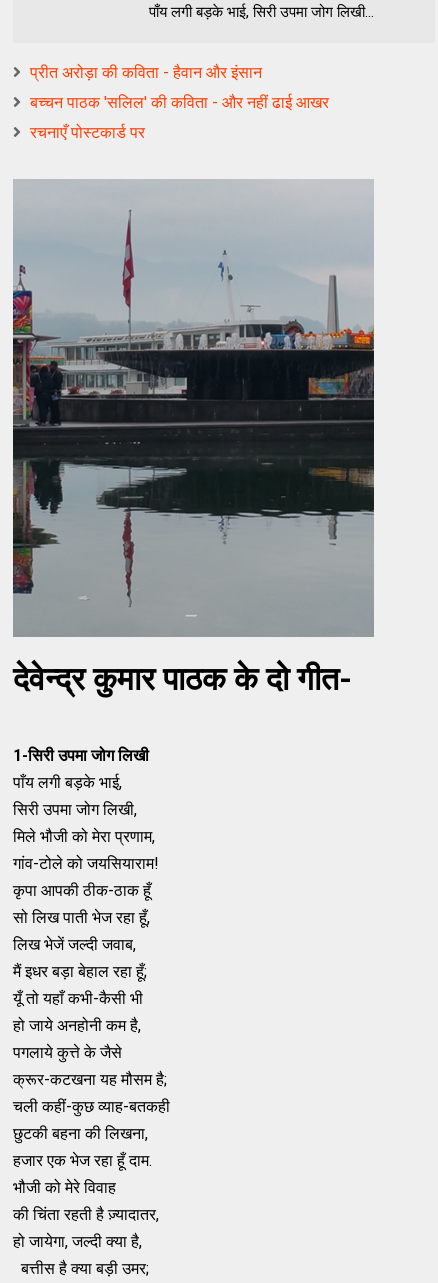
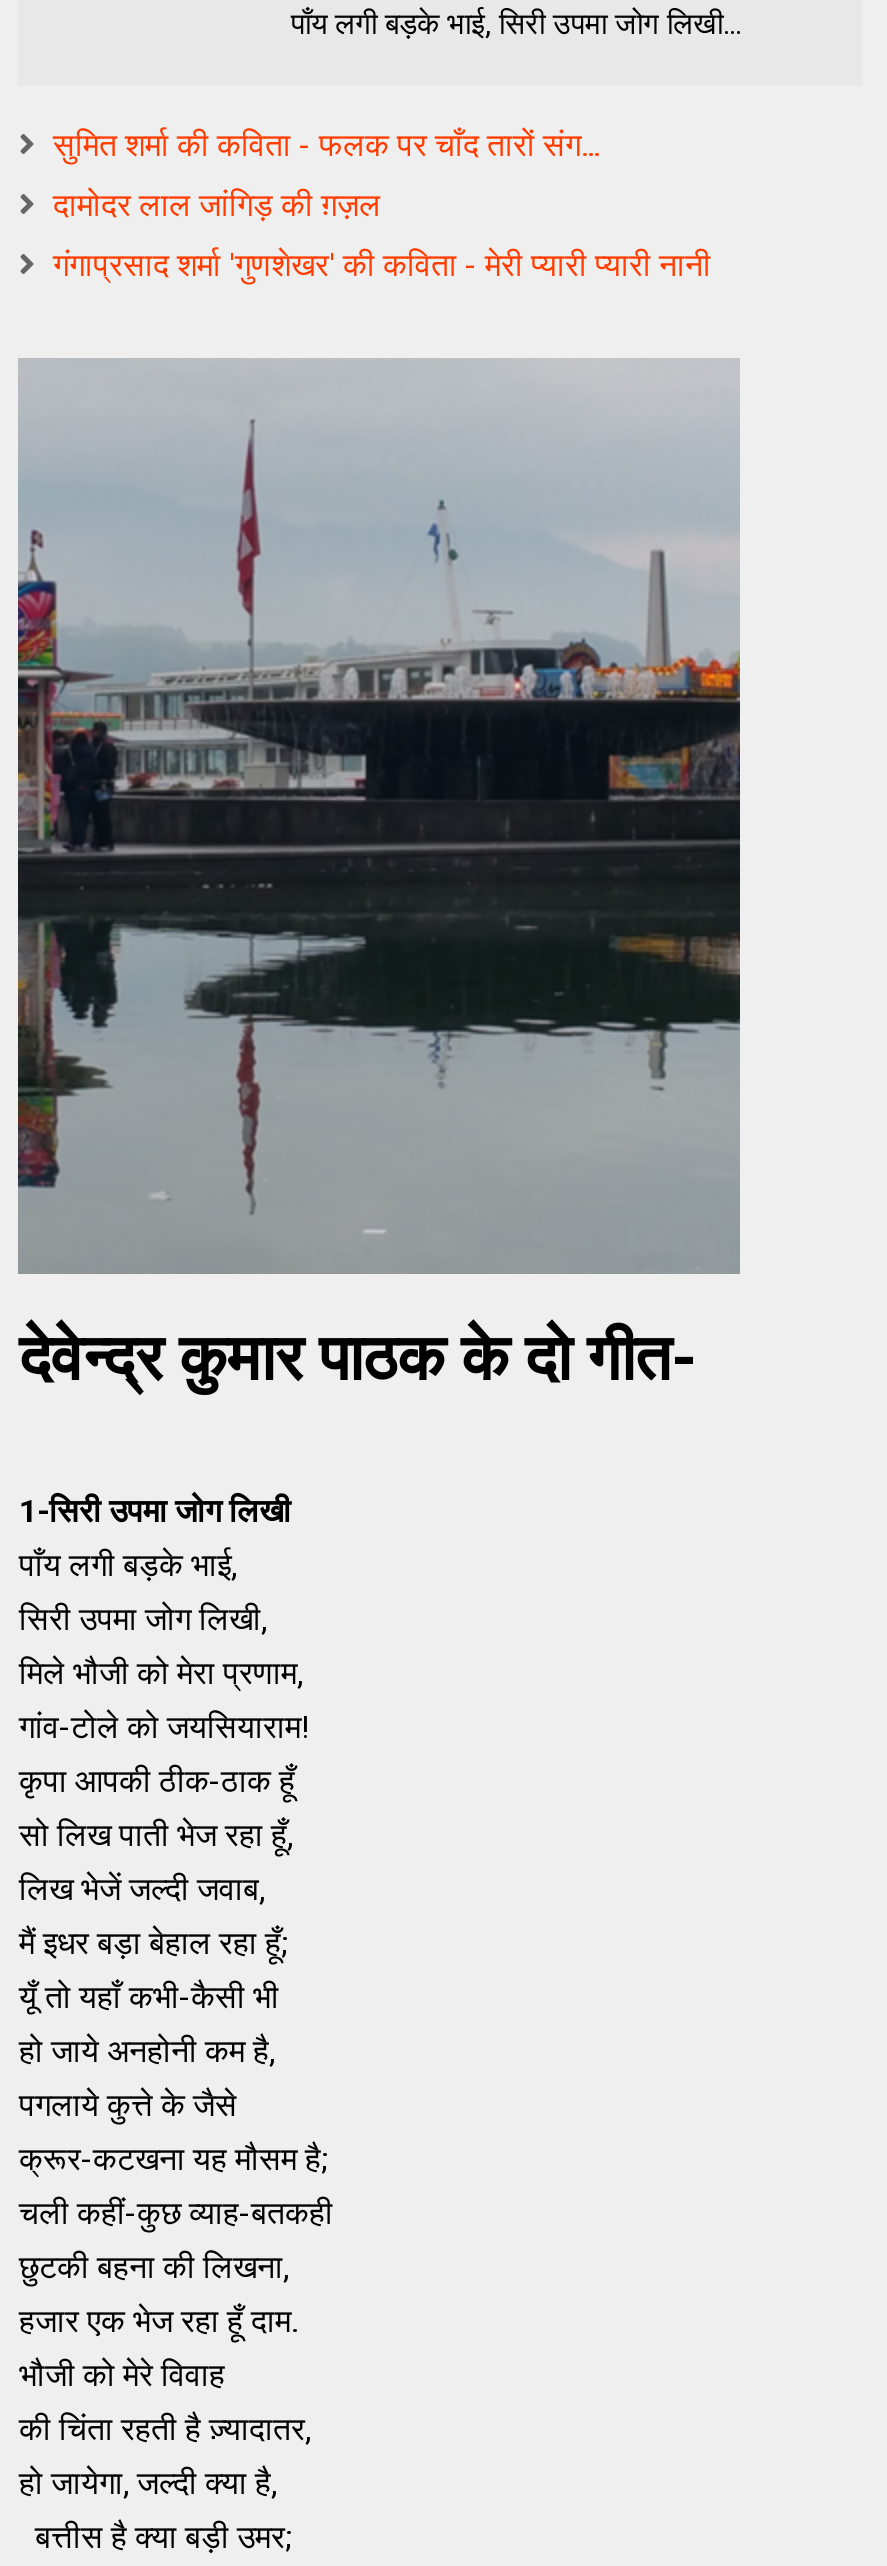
[30,63,262,82] प्रीत अरोड़ा की कविता - हैवान और इंसान -> [53,126,599,164] सुमित शर्मा की कविता - फलक पर चाँद तारों संग...
[30,93,329,112] बच्चन पाठक 'सलिल' की कविता - और नहीं ढाई आखर -> [53,186,381,224] दामोदर लाल जांगिड़ की ग़ज़ल
[30,123,145,142] रचनाएँ पोस्टकार्ड पर -> [53,246,711,284] गंगाप्रसाद शर्मा 'गुणशेखर' की कविता - मेरी प्यारी प्यारी नानी

